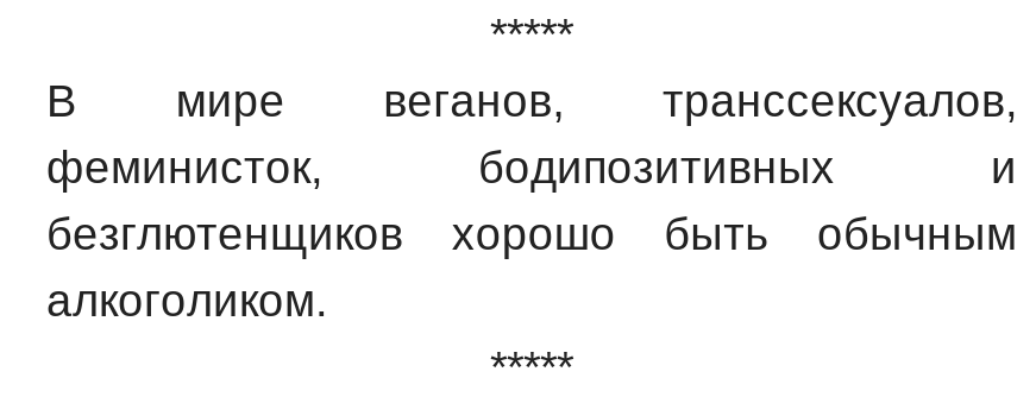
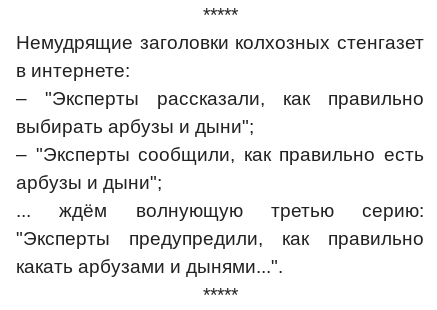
[46,76,1017,326] В мире веганов, транссексуалов, | феминисток, бодипозитивных и | безглютенщиков хорошо быть обычным | алкоголиком. -> [16,32,424,277] Немудрящие заголовки колхозных стенгазет | в интернете: | – "Эксперты рассказали, как правильно | выбирать арбузы и дыни"; | – "Эксперты сообщили, как правильно есть | арбузы и дыни"; | ... ждём волнующую третью серию: | "Эксперты предупредили, как правильно | какать арбузами и дынями...".

